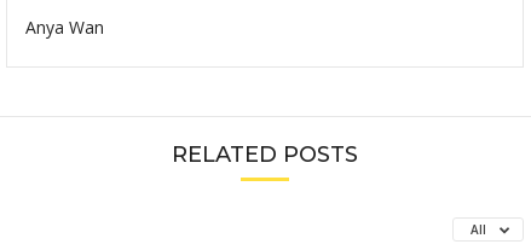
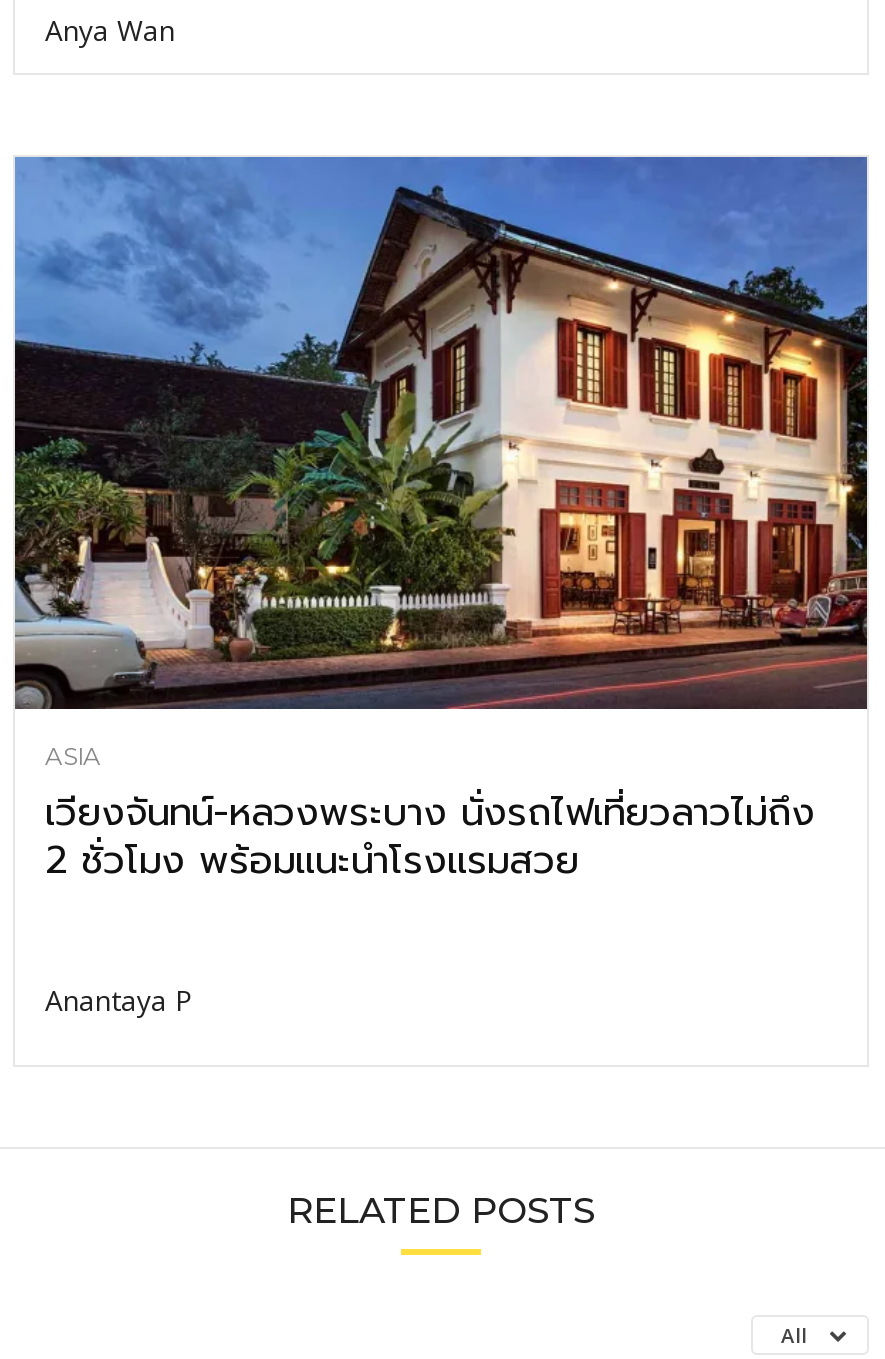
none -> [13,154,869,1018] [image] | ASIA | เวียงจันทน์-หลวงพระบาง นั่งรถไฟเที่ยวลาวไม่ถึง | 2 ชั่วโมง พร้อมแนะนำโรงแรมสวย | Anantaya P

